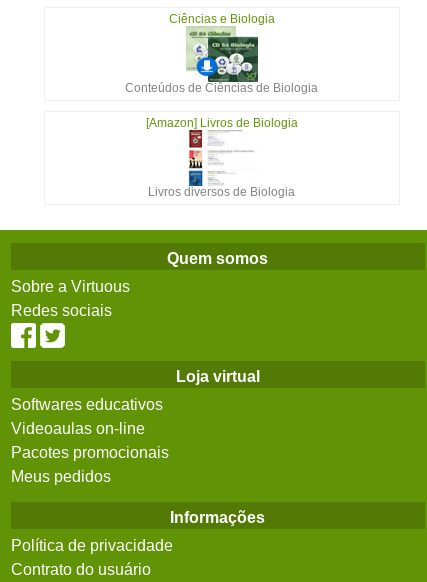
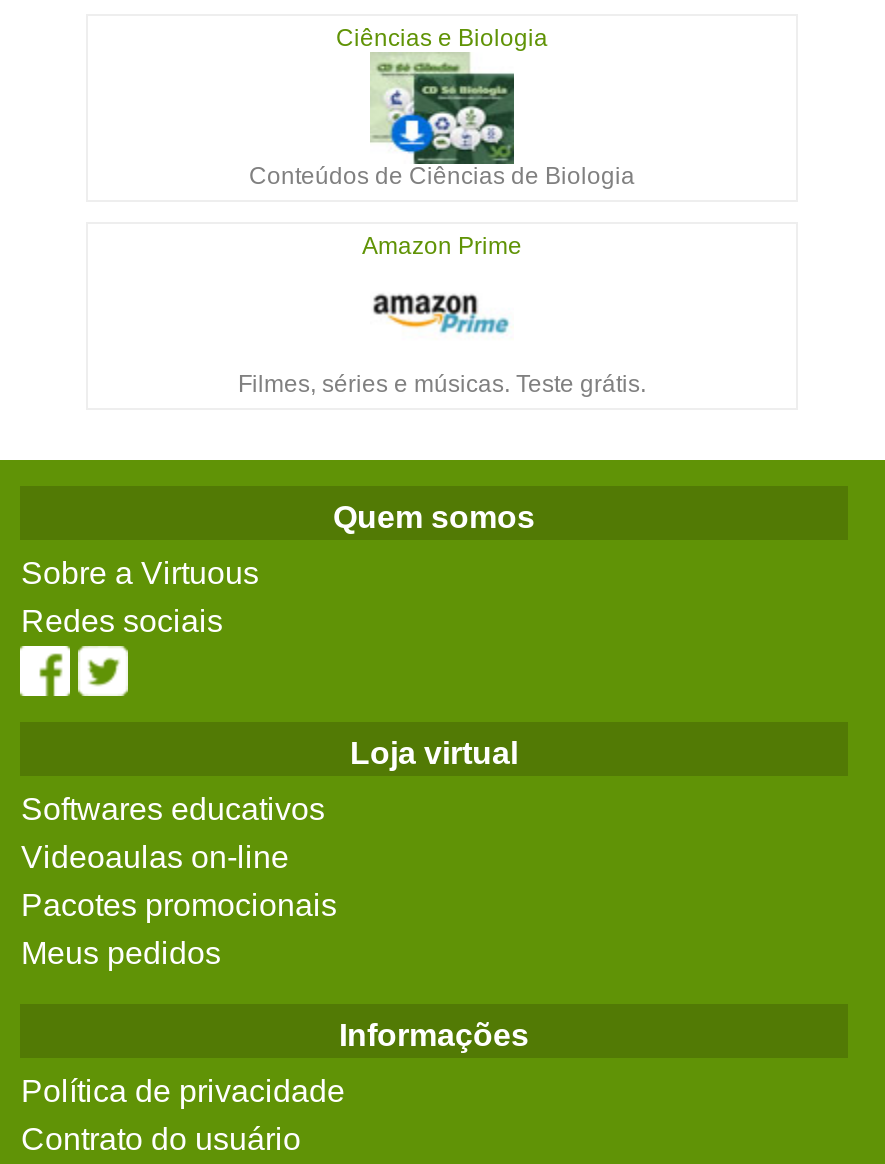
[146,116,298,130] [Amazon] Livros de Biologia -> [362,232,522,260] Amazon Prime
[148,138,295,199] [image] | Livros diversos de Biologia -> [238,276,646,398] [image] | Filmes, séries e músicas. Teste grátis.

